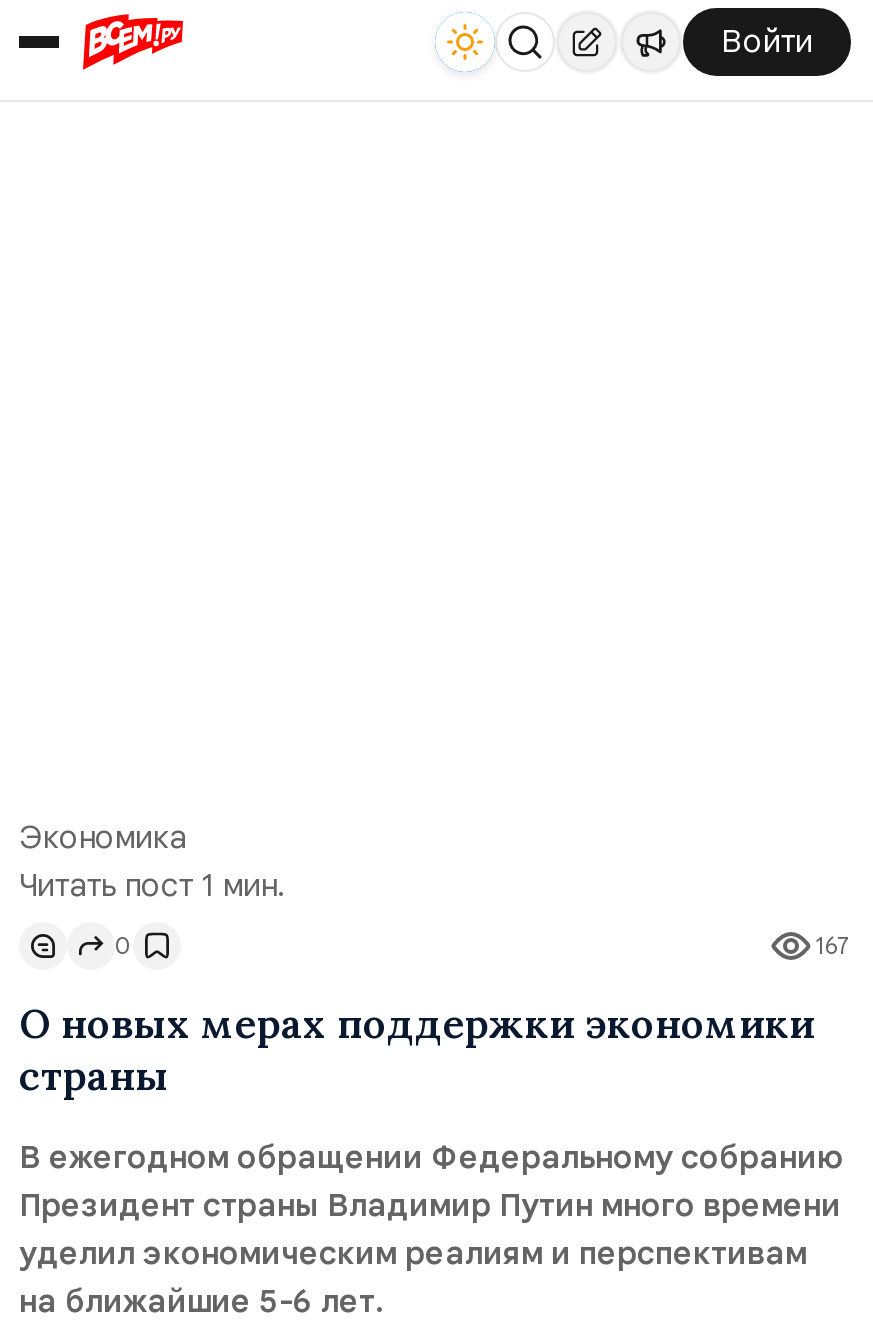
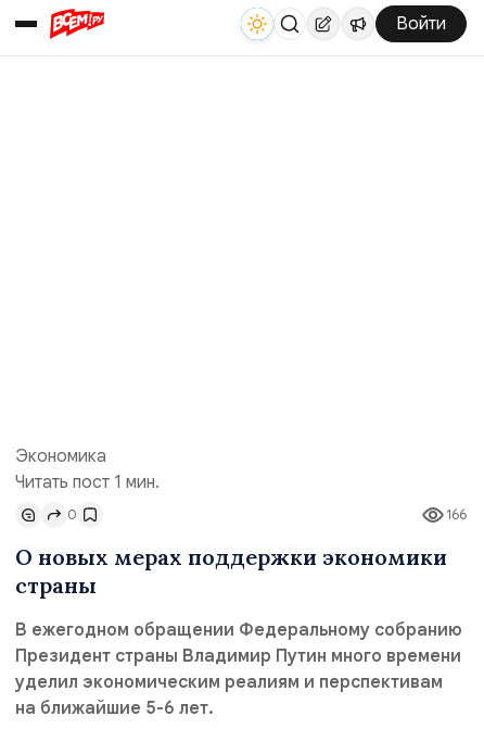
[815,930,851,960] 167 -> [446,506,467,523] 166

